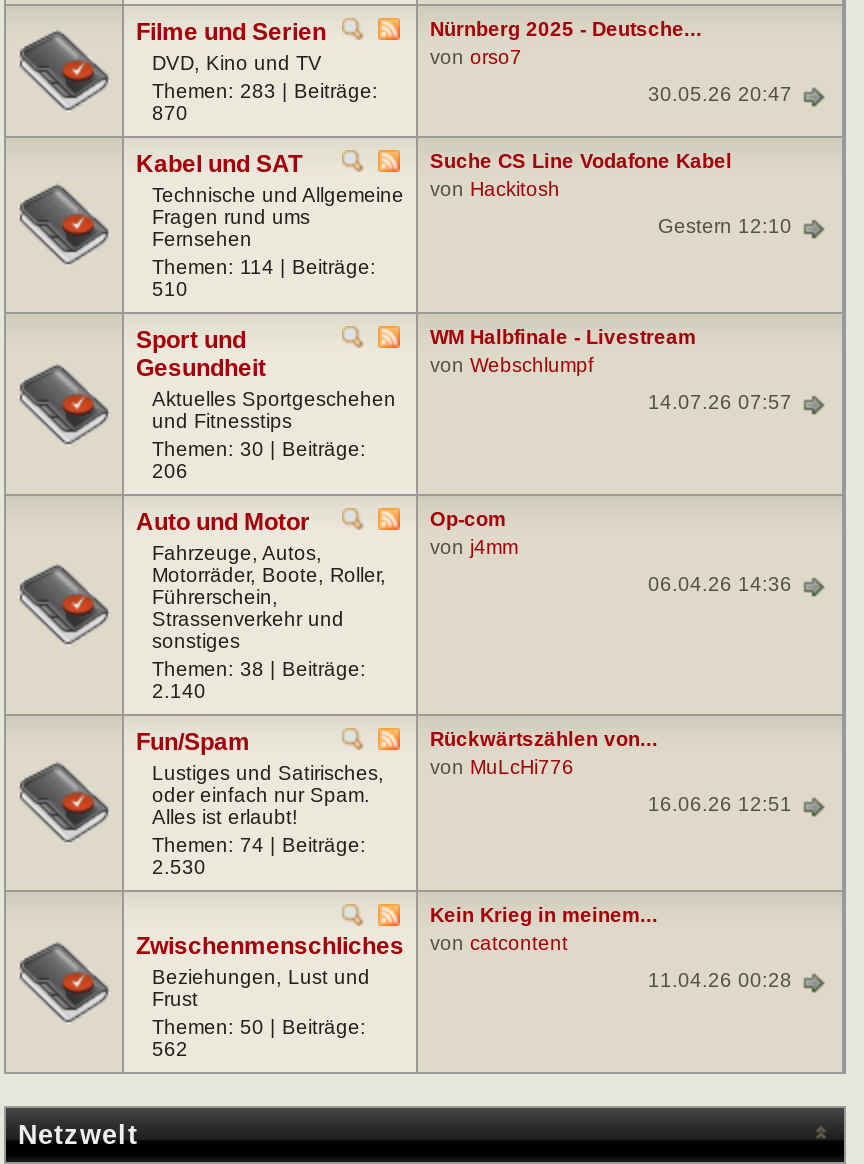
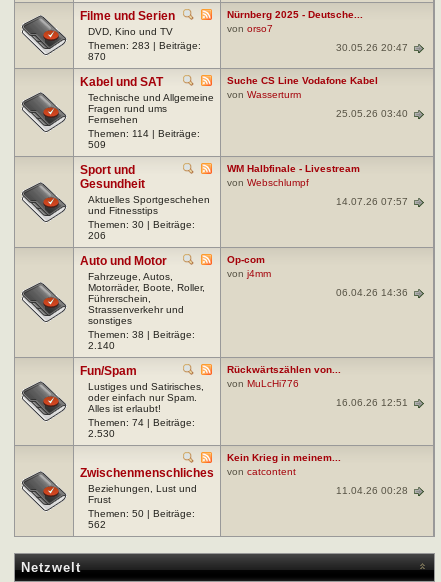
[430,177,560,199] von Hackitosh -> [227,89,301,100] von Wasserturm
[658,215,792,237] Gestern 12:10 -> [336,107,408,118] 25.05.26 03:40
[152,277,188,299] 510 -> [88,139,106,150] 509

